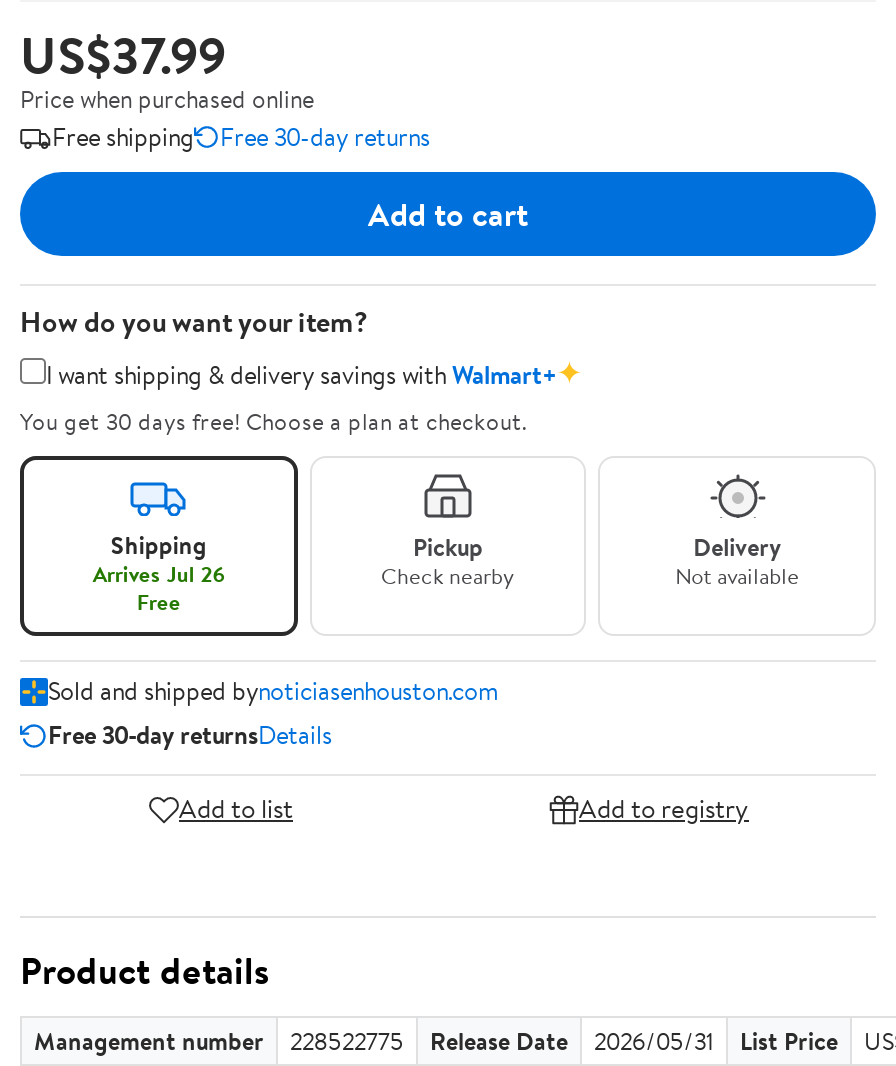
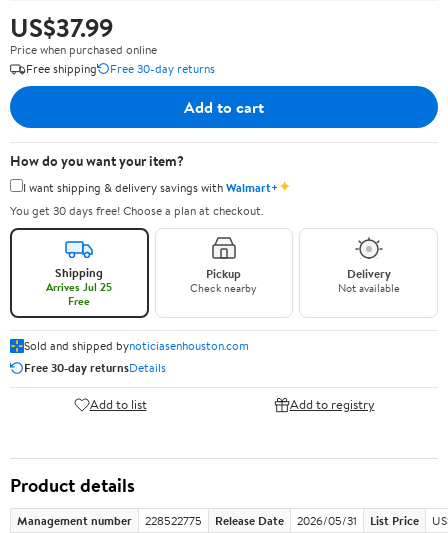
[93,558,225,590] Arrives Jul 26 -> [46,279,112,295] Arrives Jul 25

